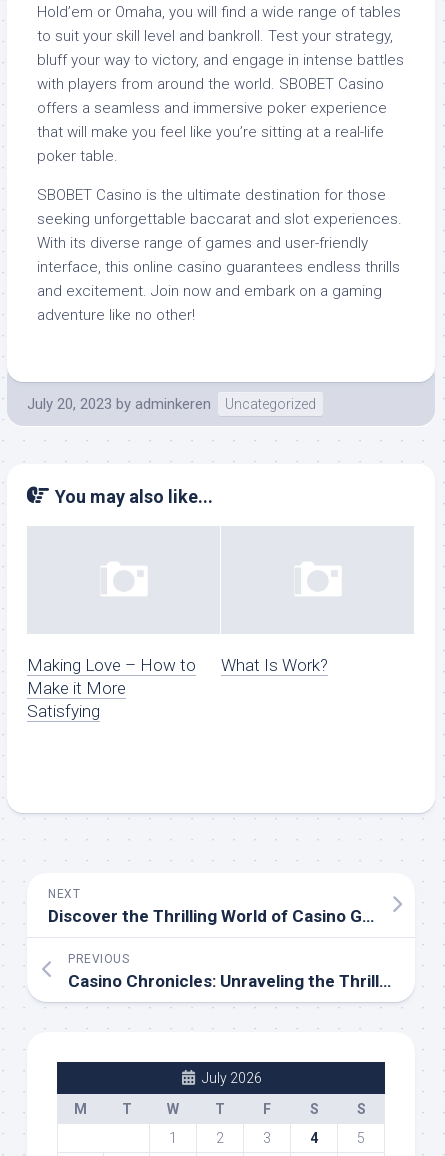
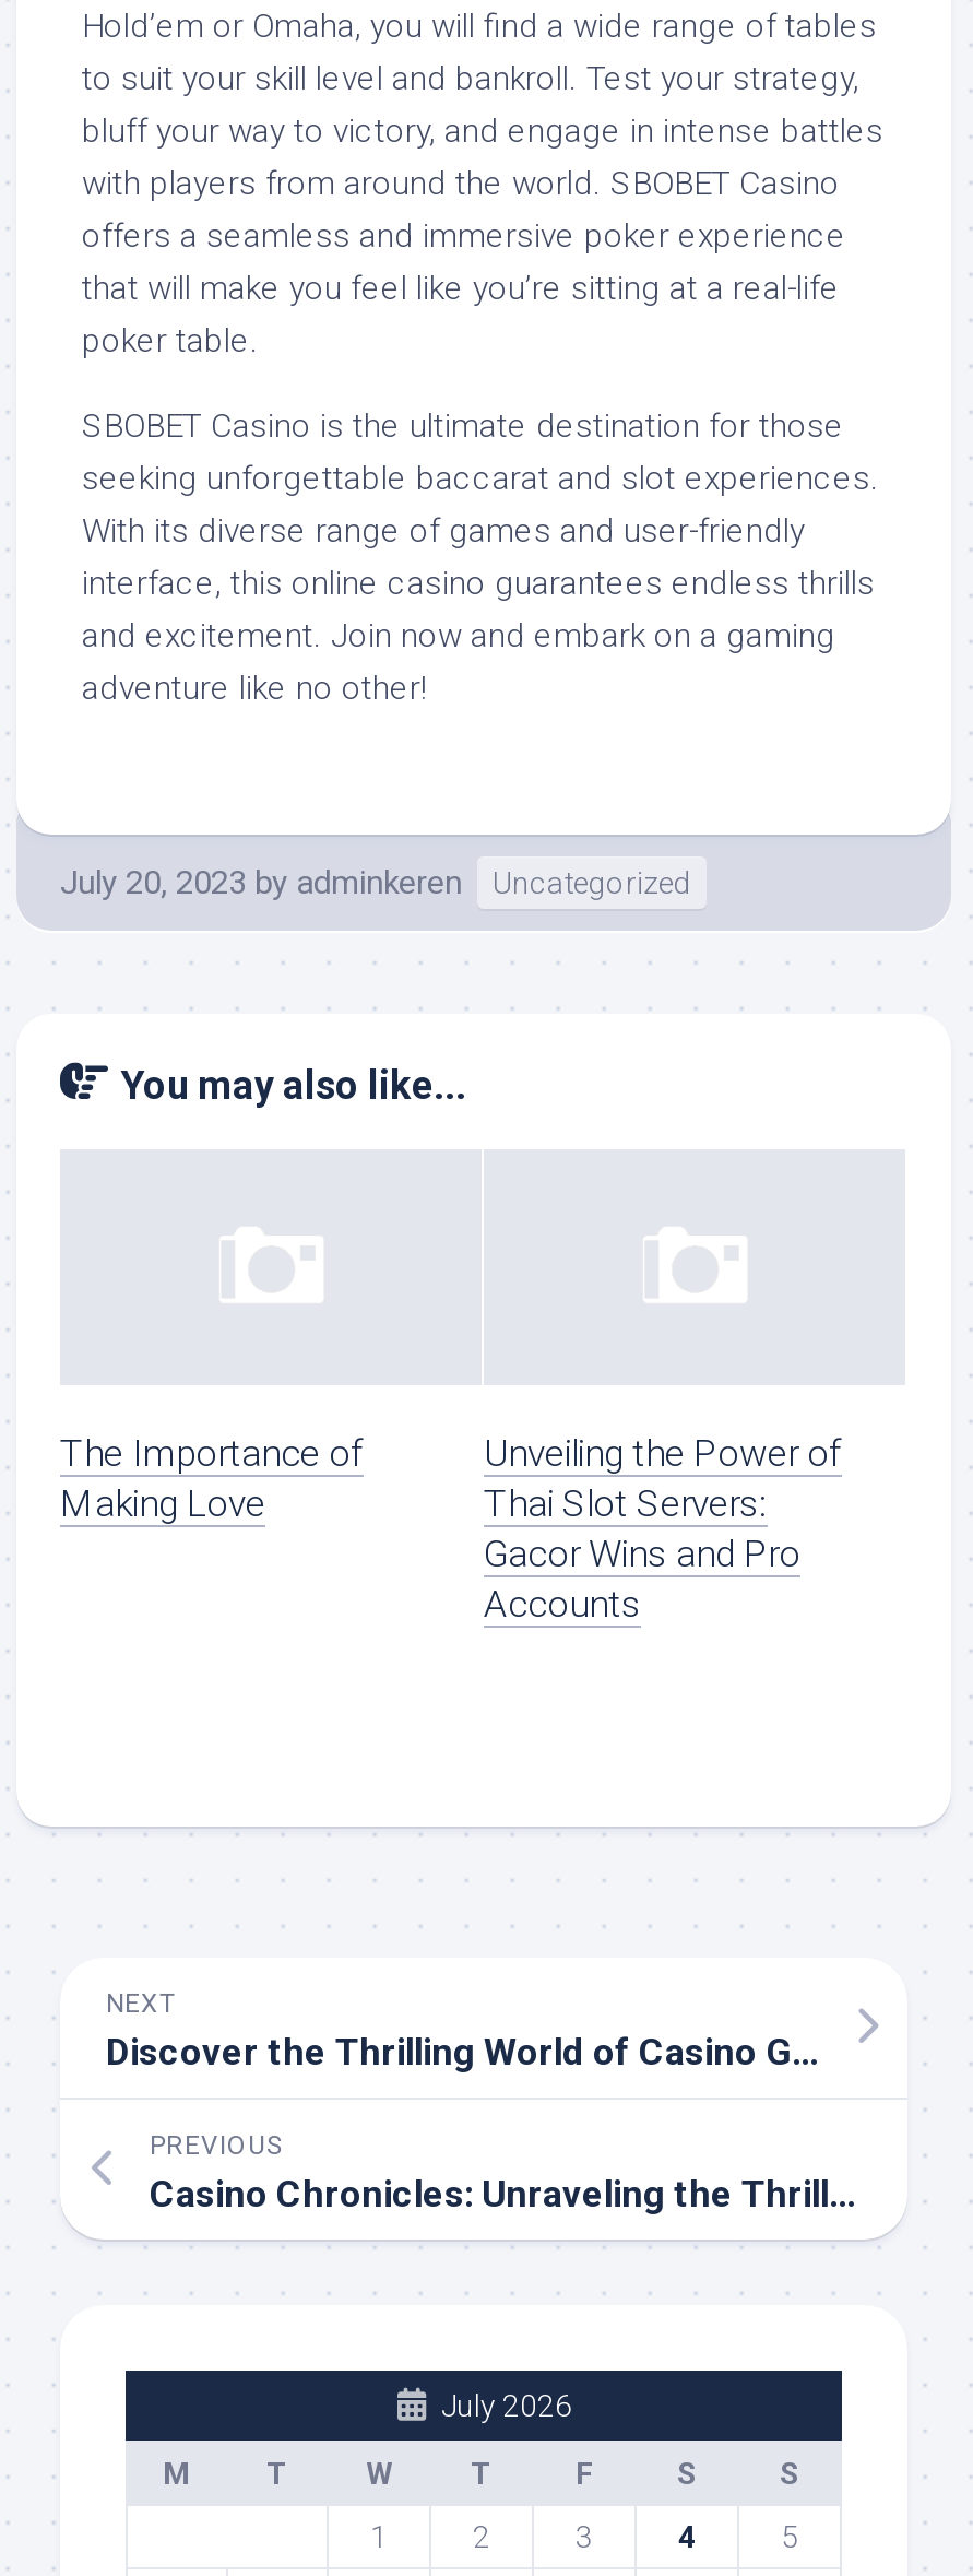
[27,655,196,721] Making Love – How to | Make it More | Satisfying -> [60,1432,364,1526] The Importance of | Making Love
[221,655,328,675] What Is Work? -> [484,1432,842,1626] Unveiling the Power of | Thai Slot Servers: | Gacor Wins and Pro | Accounts

